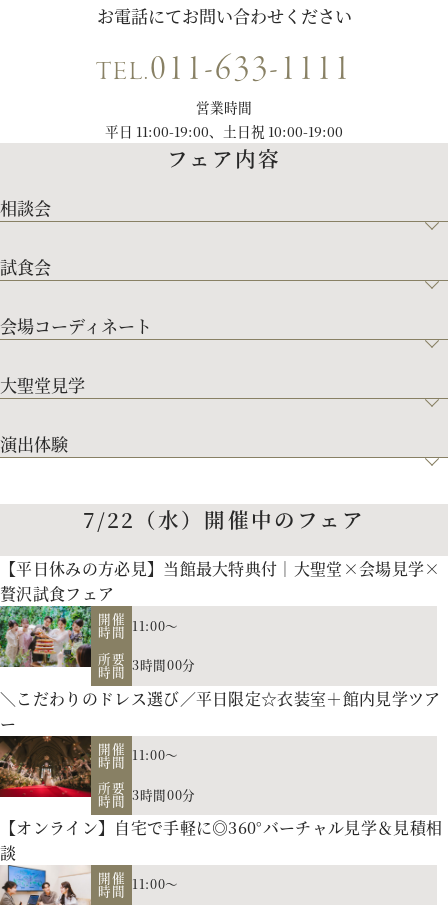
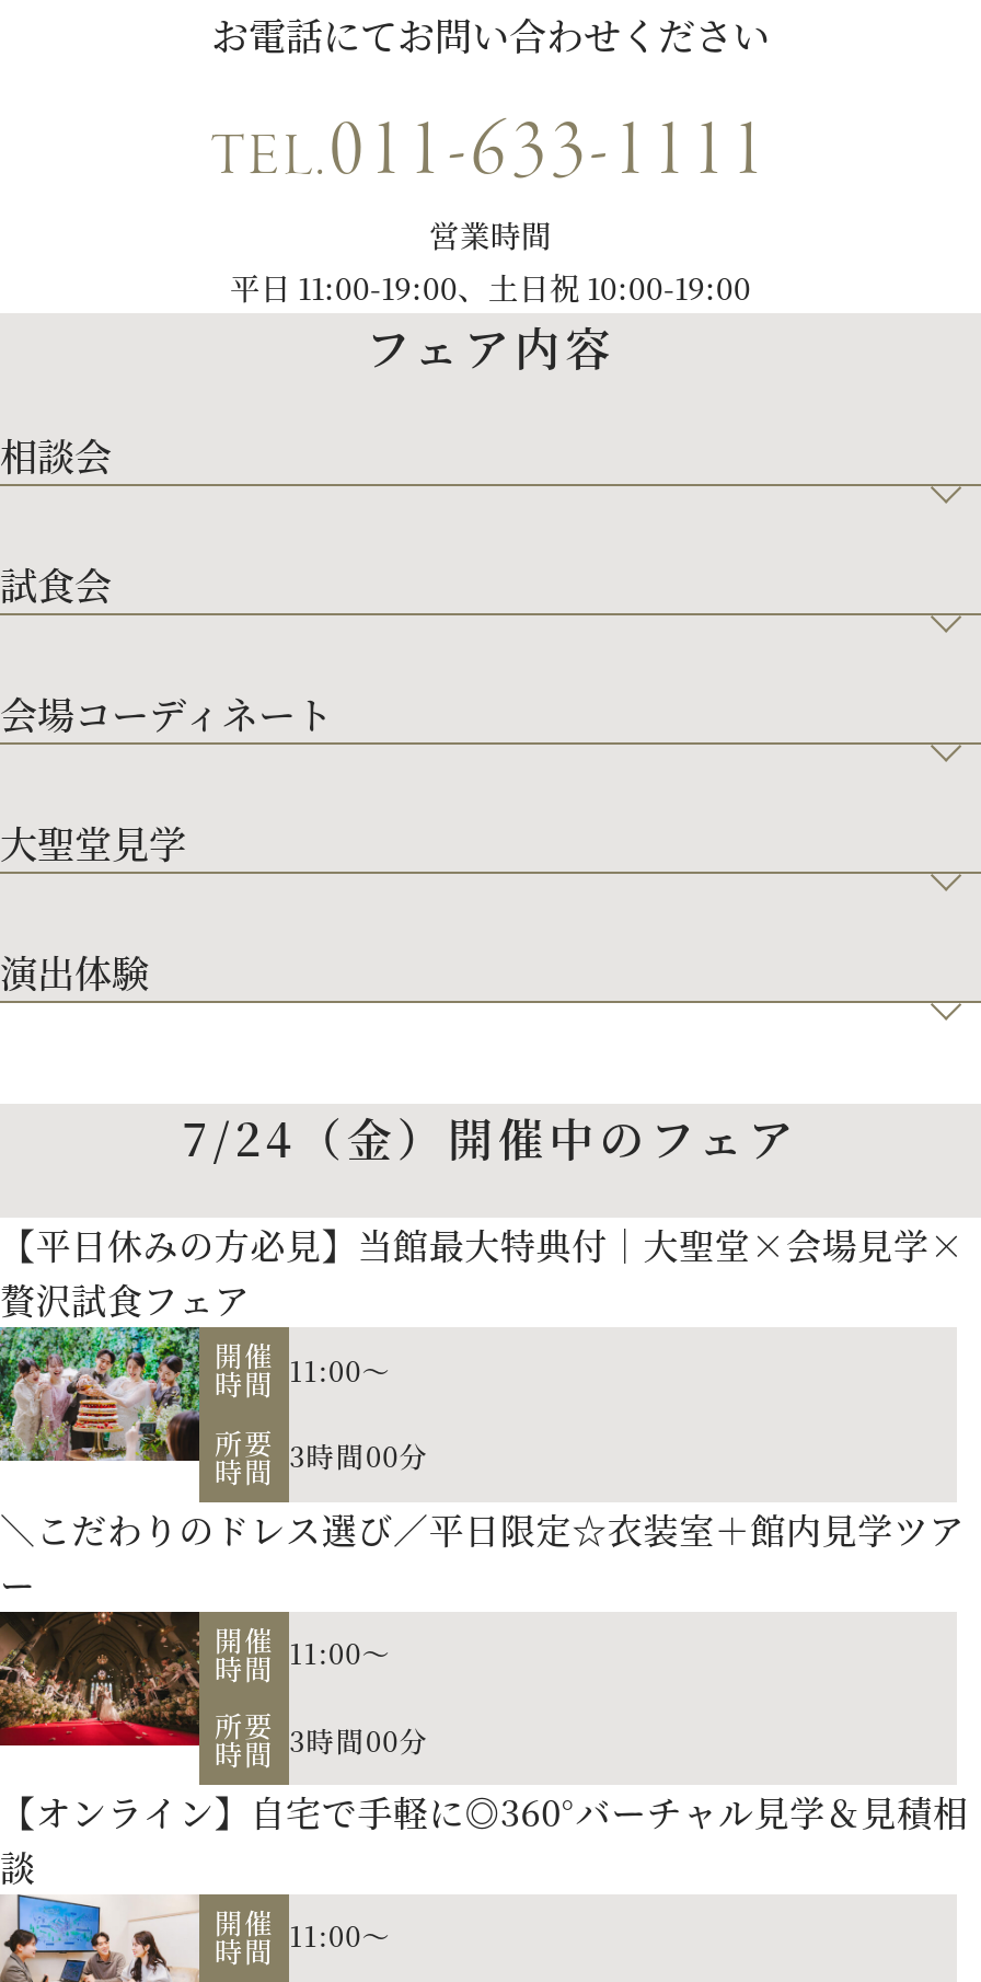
[83,504,365,534] 7/22（水）開催中のフェア -> [182,1103,799,1169] 7/24（金）開催中のフェア

